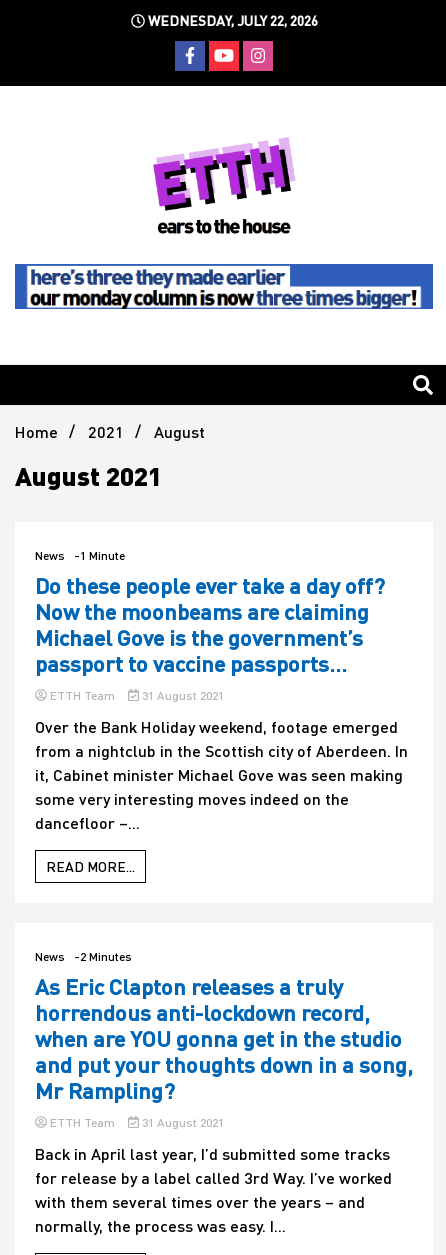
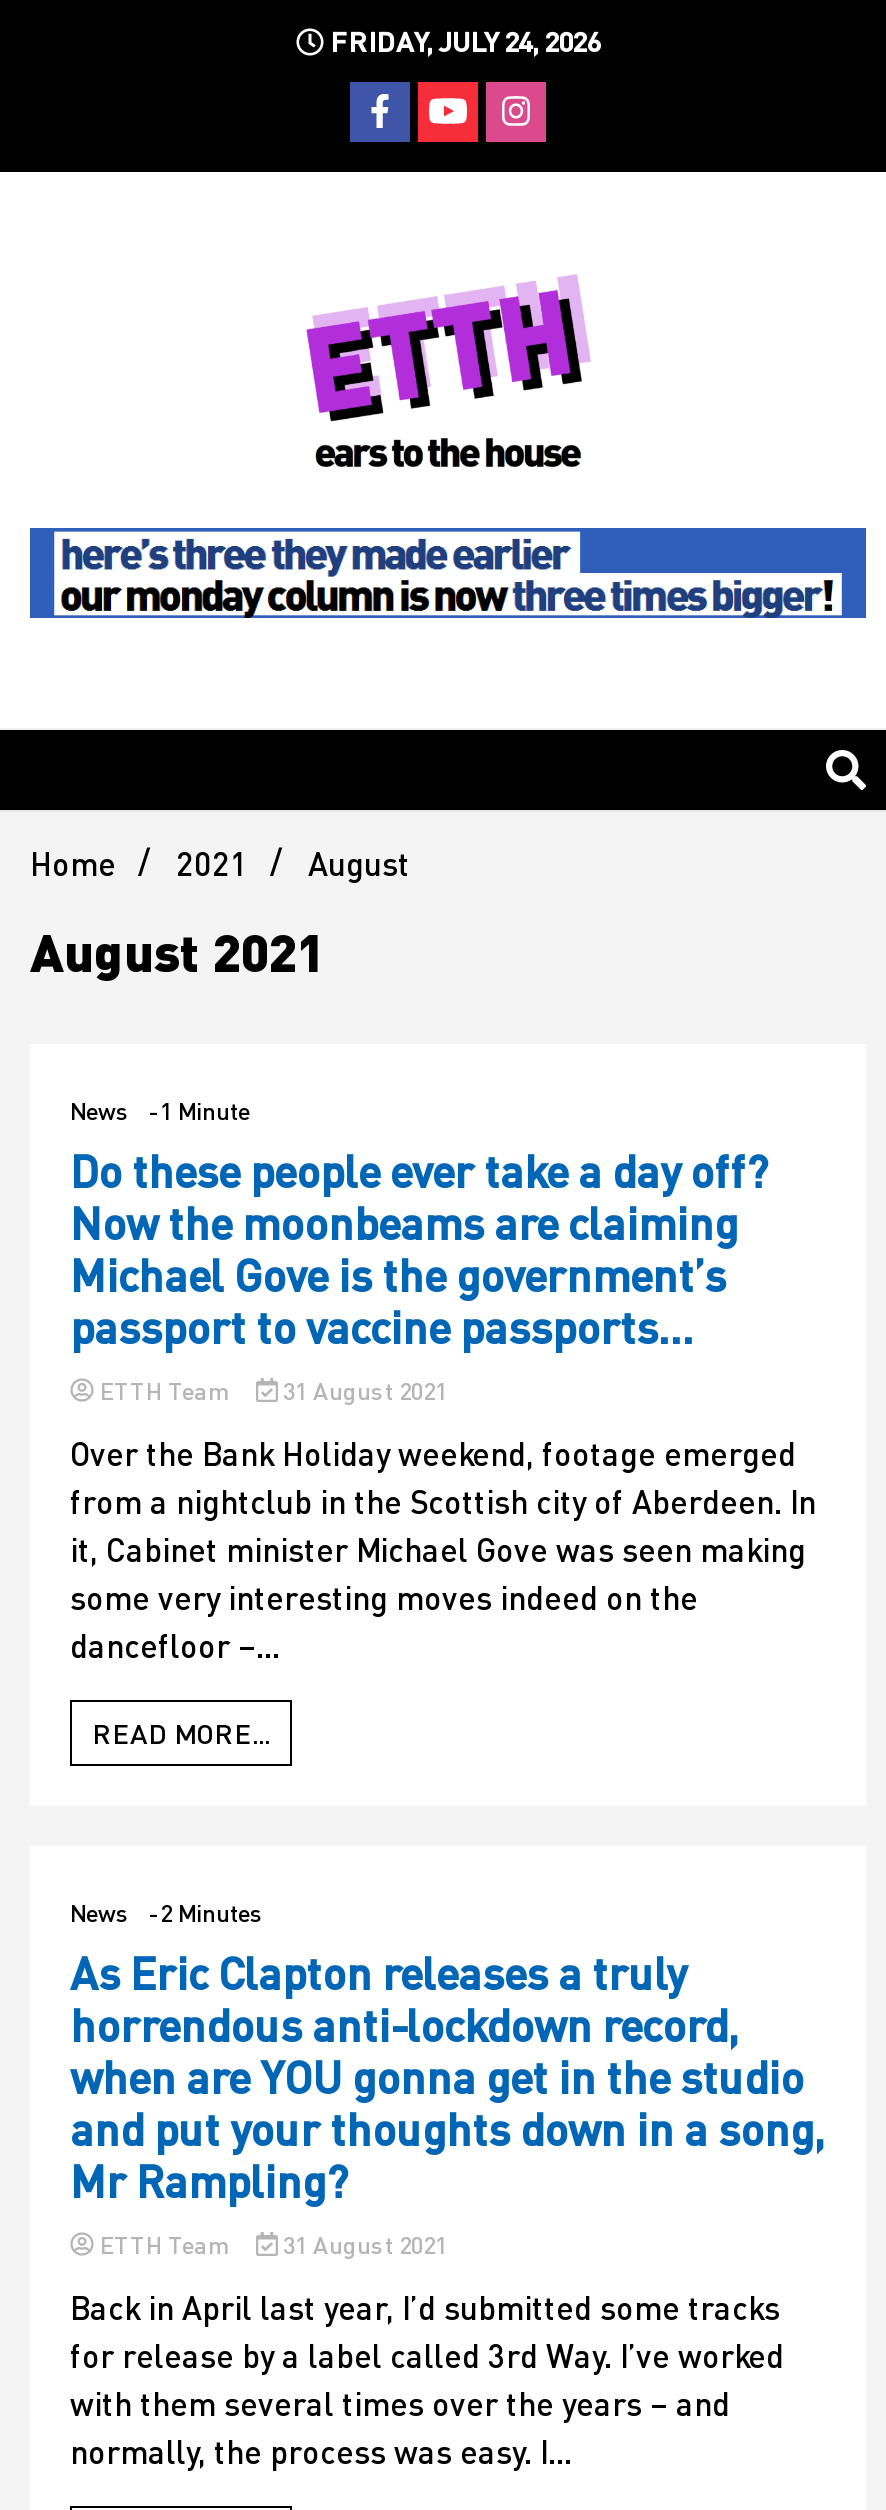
[144,12,317,29] WEDNESDAY, JULY 22, 2026 -> [324,24,600,58] FRIDAY, JULY 24, 2026

